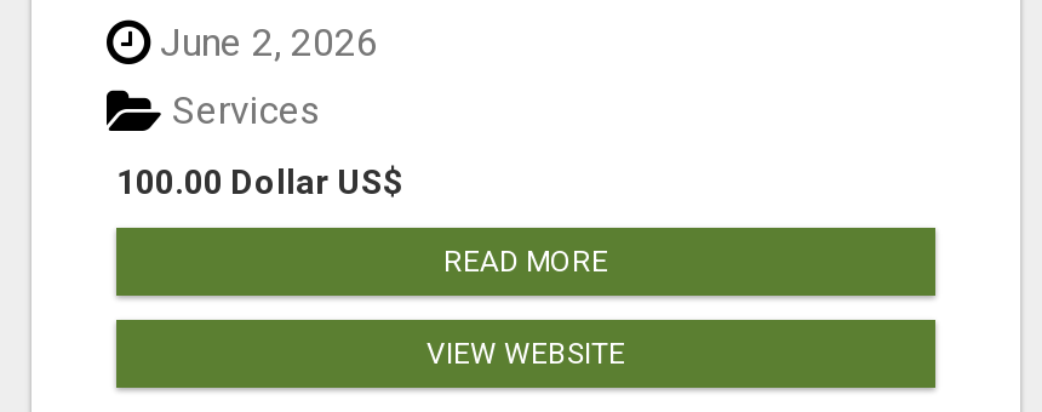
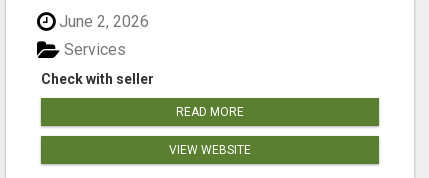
[116,163,402,202] 100.00 Dollar US$ -> [41,71,154,87] Check with seller

